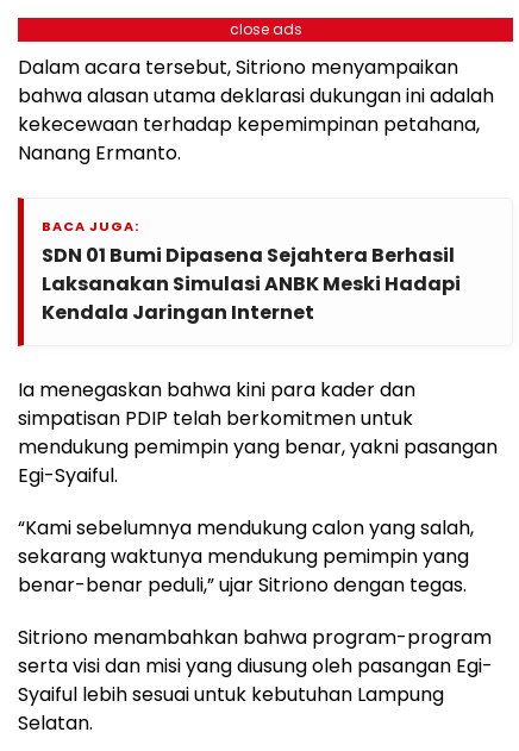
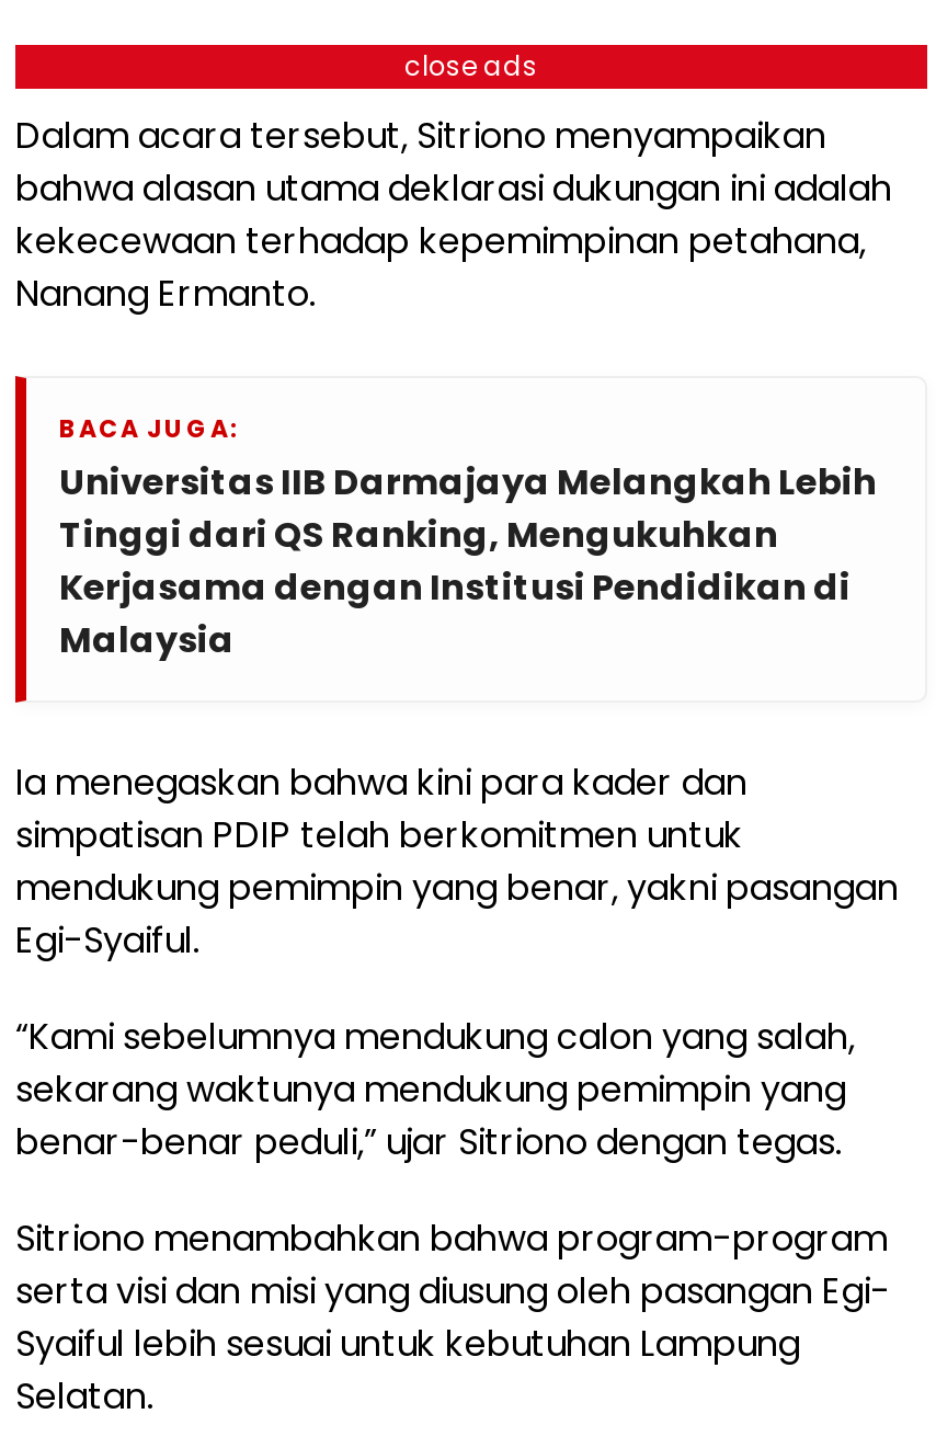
[42,242,461,326] SDN 01 Bumi Dipasena Sejahtera Berhasil | Laksanakan Simulasi ANBK Meski Hadapi | Kendala Jaringan Internet -> [59,458,877,666] Universitas IIB Darmajaya Melangkah Lebih | Tinggi dari QS Ranking, Mengukuhkan | Kerjasama dengan Institusi Pendidikan di | Malaysia

